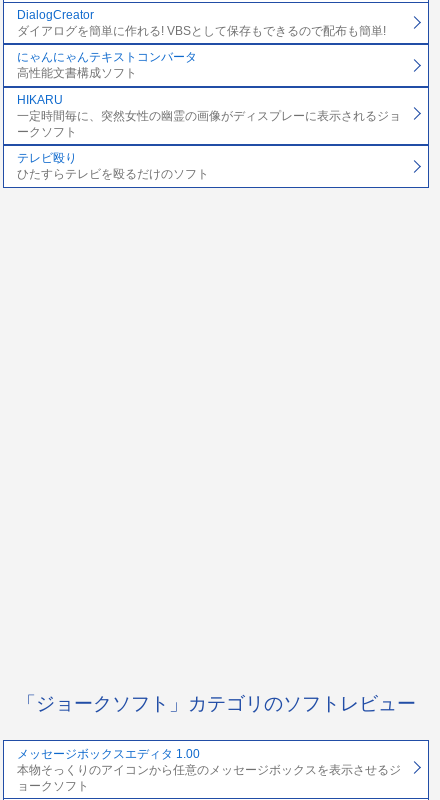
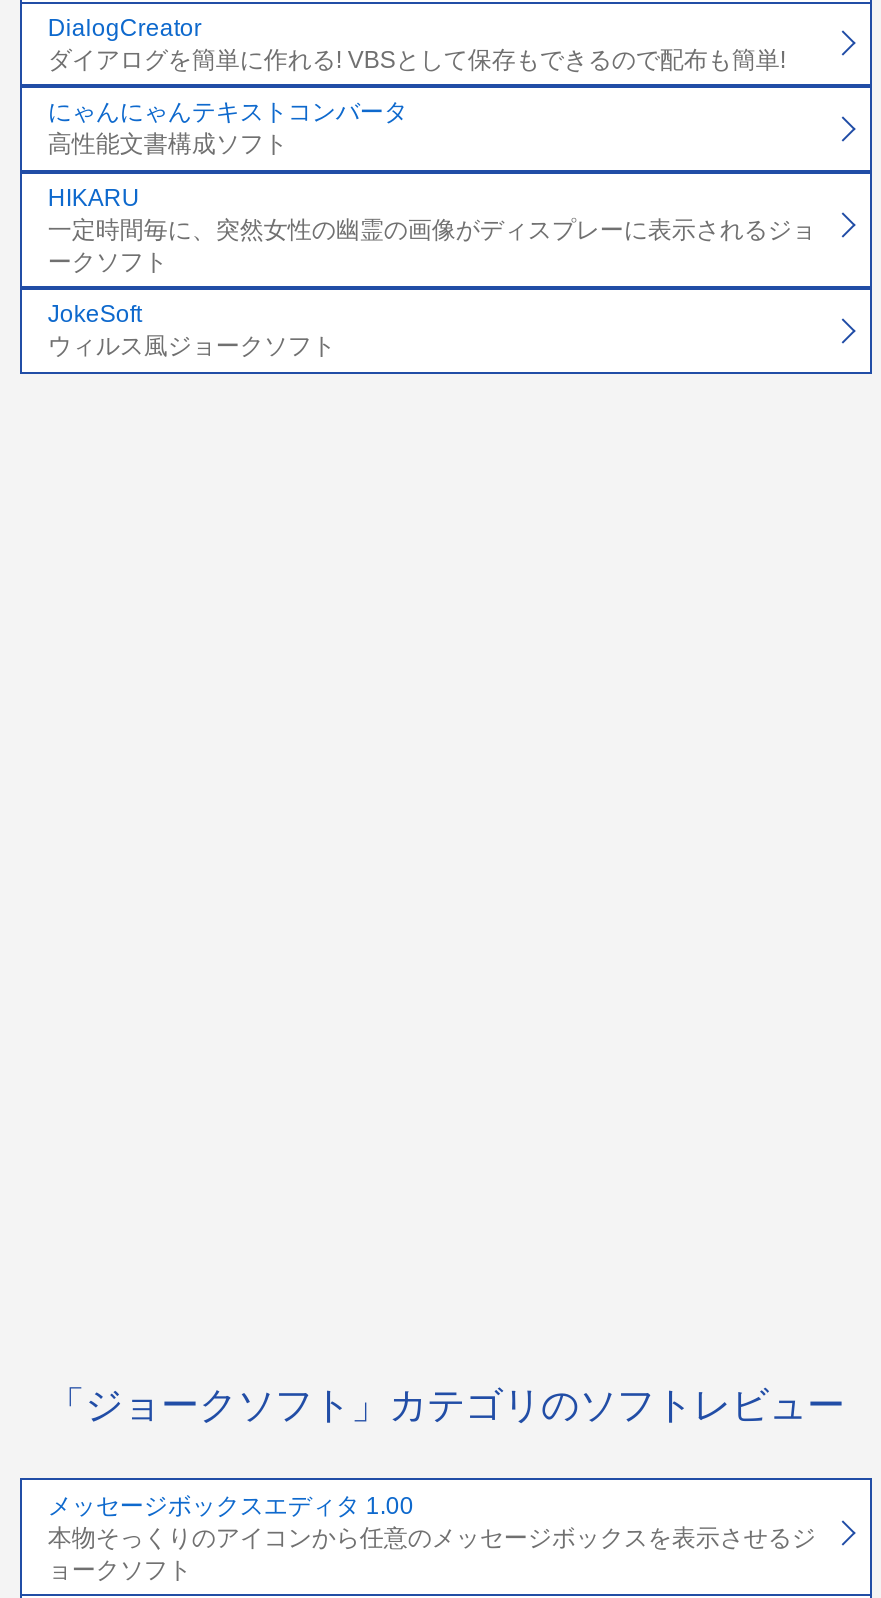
[17,151,209,181] テレビ殴り | ひたすらテレビを殴るだけのソフト -> [48,301,336,361] JokeSoft | ウィルス風ジョークソフト

